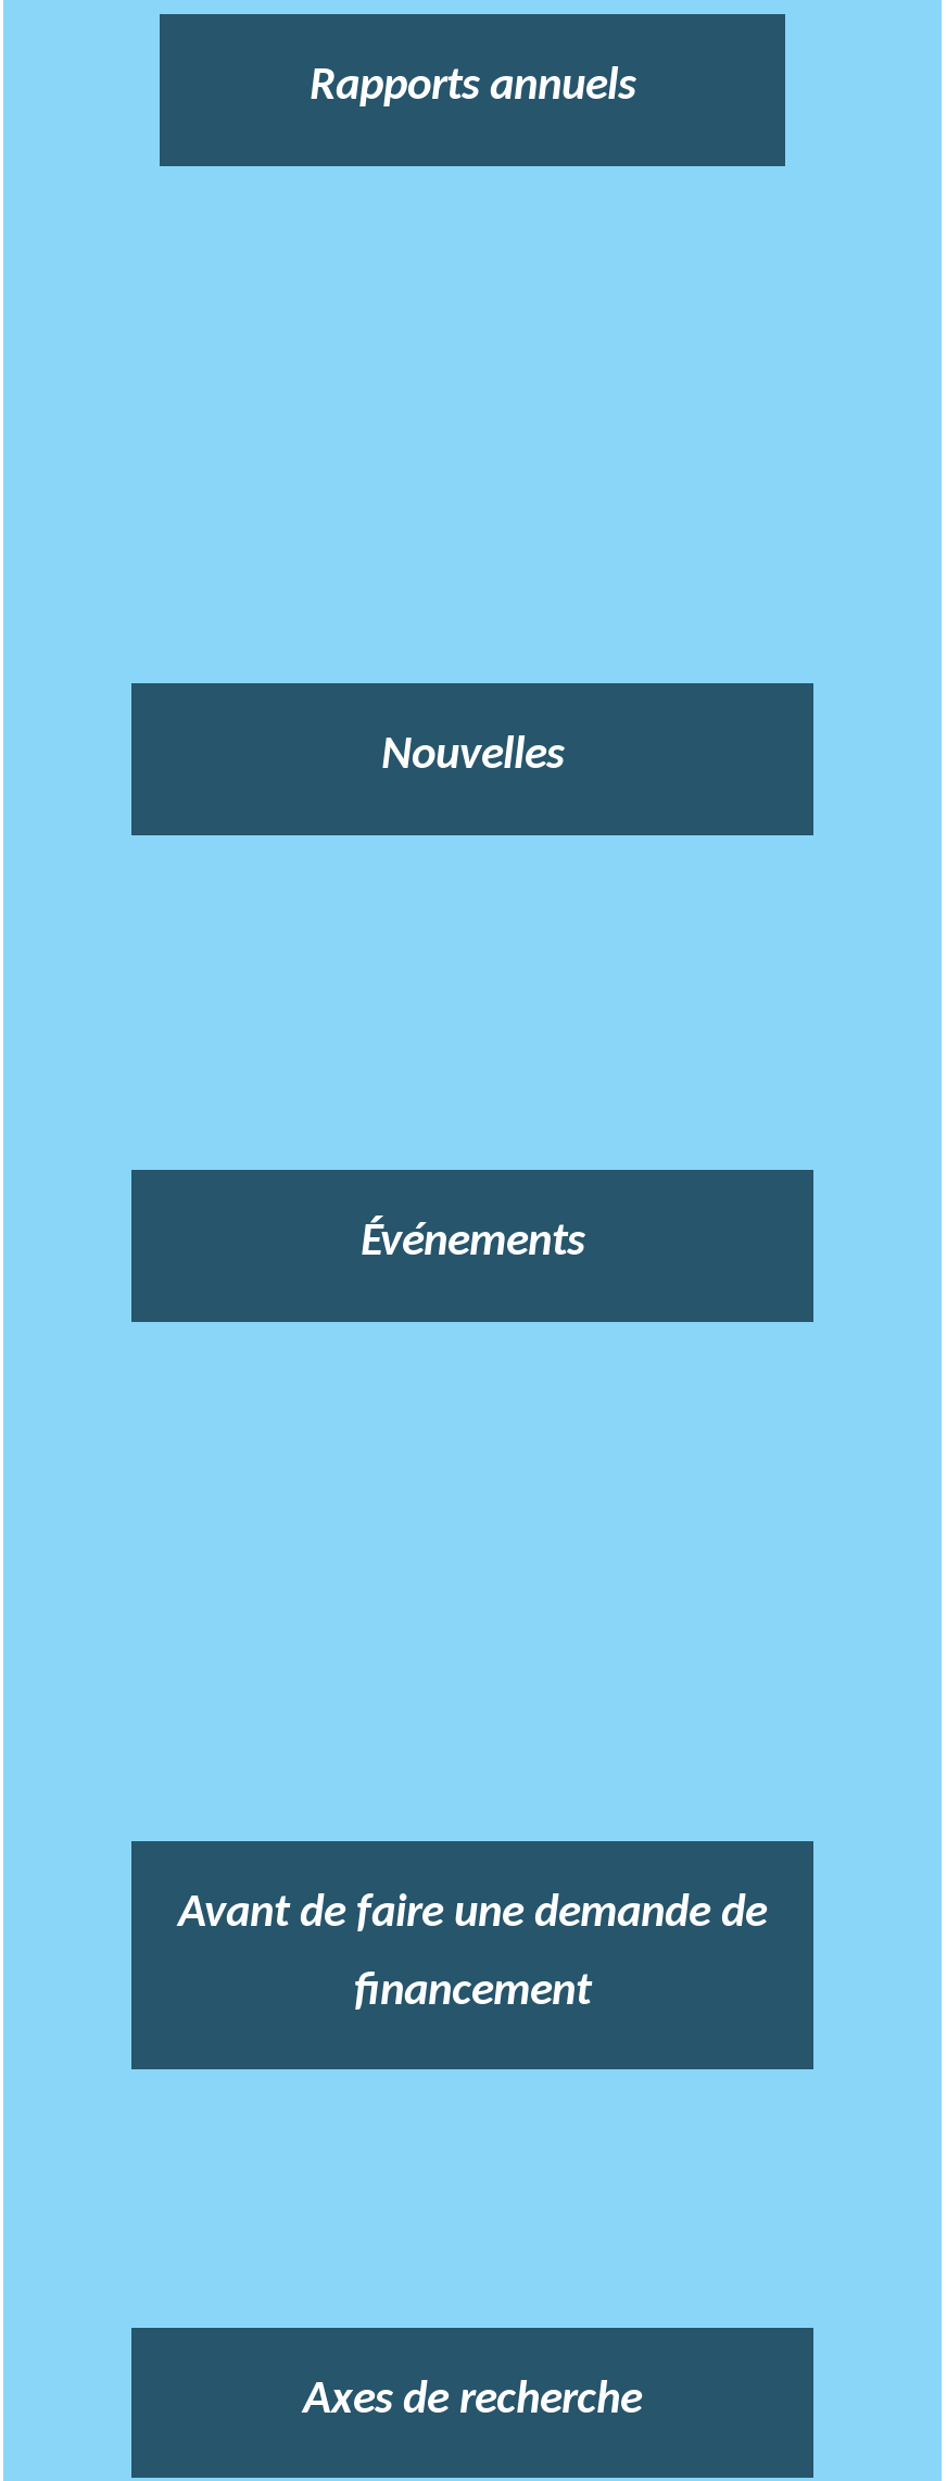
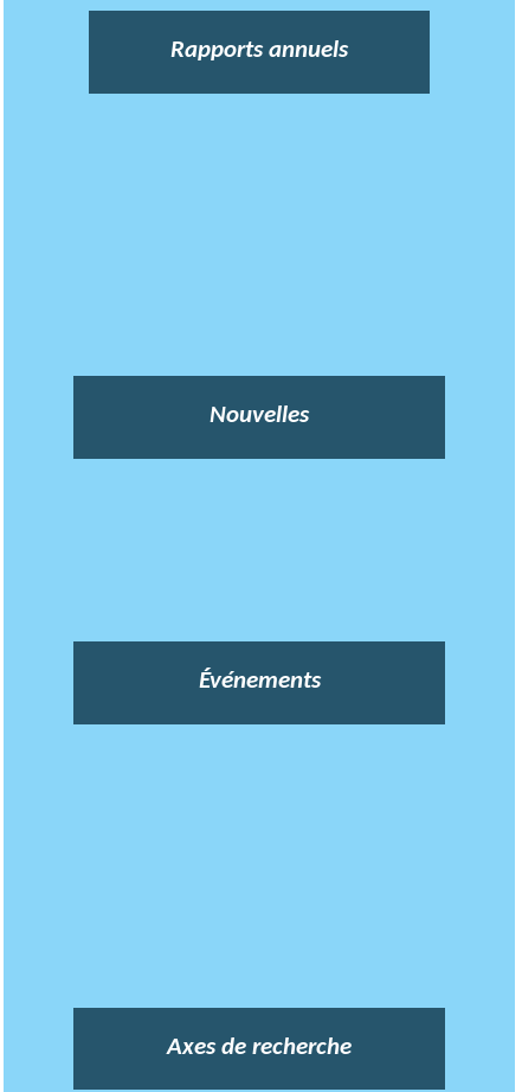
[178,1890,767,2014] Avant de faire une demande de | financement -> none

